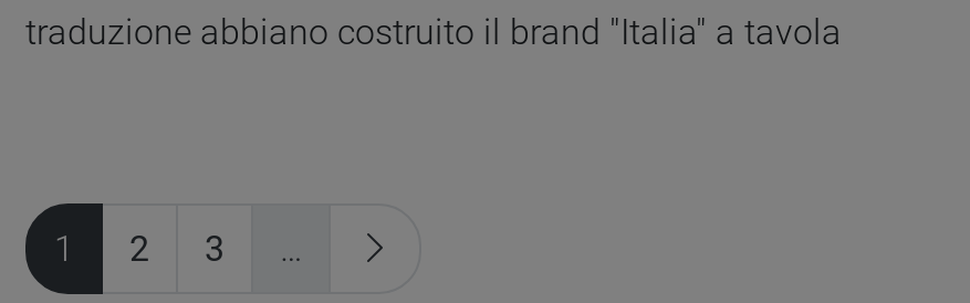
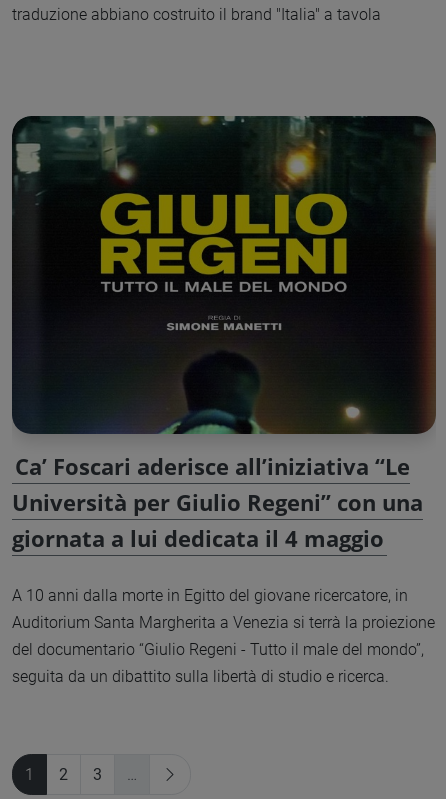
none -> [11,115,437,686] [image] | Ca’ Foscari aderisce all’iniziativa “Le | Università per Giulio Regeni” con una | giornata a lui dedicata il 4 maggio | A 10 anni dalla morte in Egitto del giovane ricercatore, in | Auditorium Santa Margherita a Venezia si terrà la proiezione | del documentario “Giulio Regeni - Tutto il male del mondo”, | seguita da un dibattito sulla libertà di studio e ricerca.

